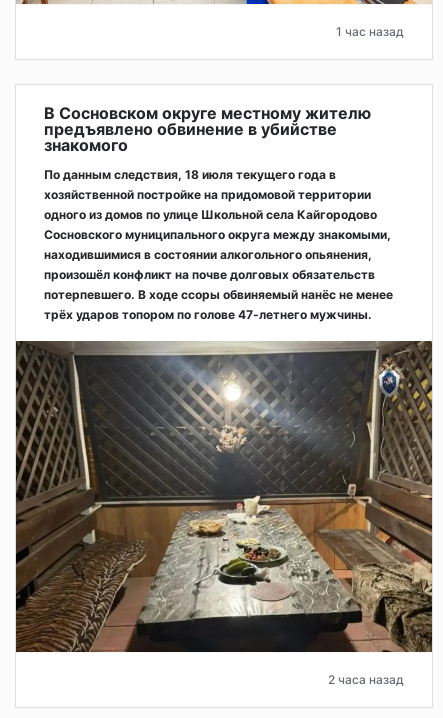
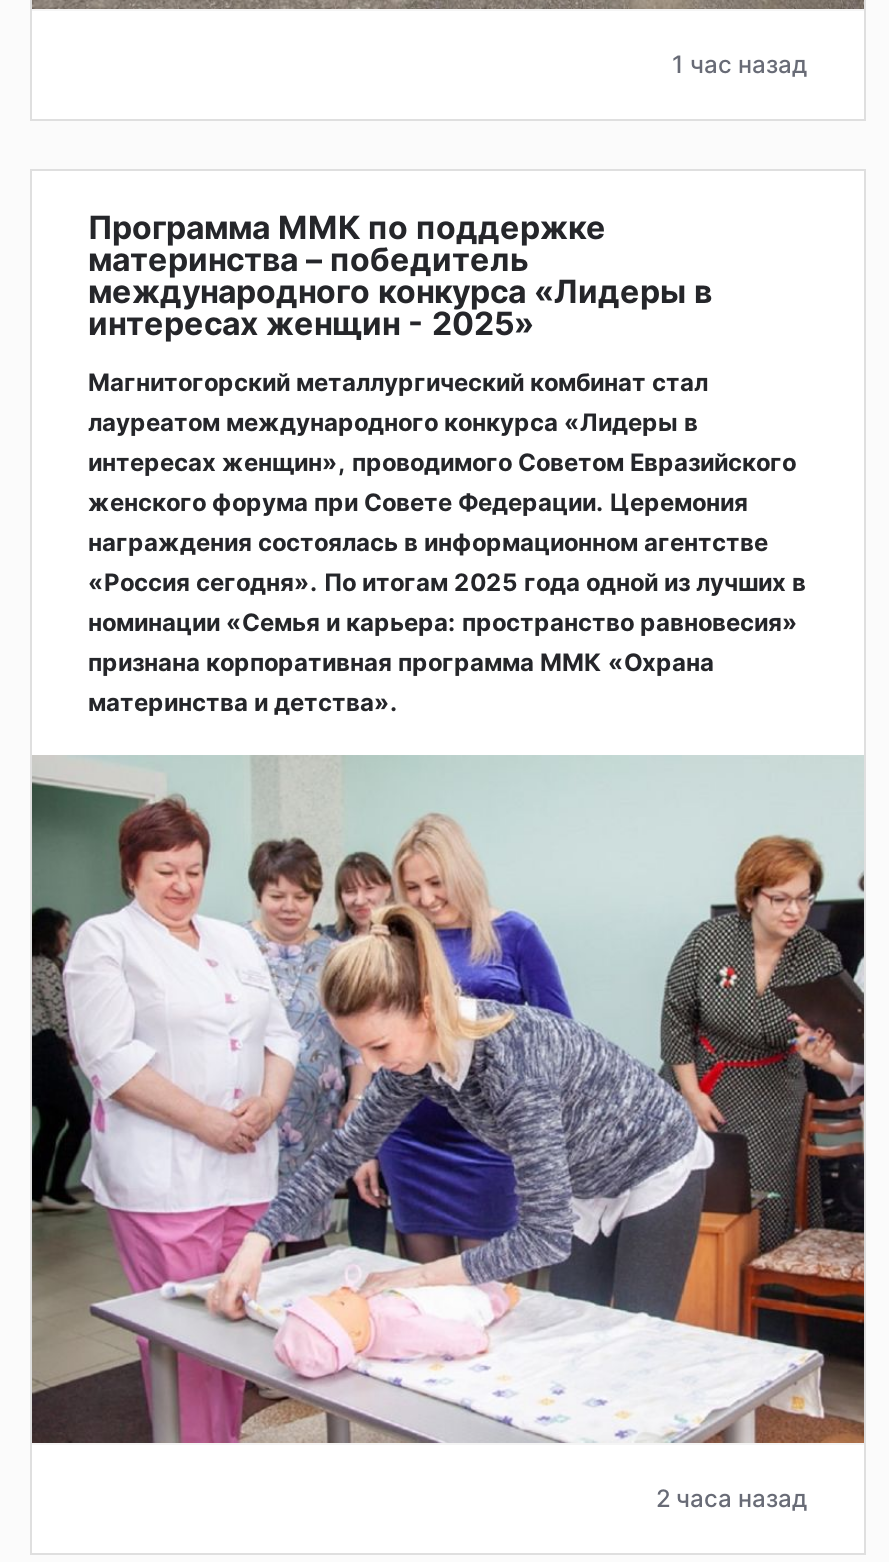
[44,103,371,155] В Сосновском округе местному жителю | предъявлено обвинение в убийстве | знакомого -> [88,207,712,343] Программа ММК по поддержке | материнства – победитель | международного конкурса «Лидеры в | интересах женщин - 2025»
[44,167,393,322] По данным следствия, 18 июля текущего года в | хозяйственной постройке на придомовой территории | одного из домов по улице Школьной села Кайгородово | Сосновского муниципального округа между знакомыми, | находившимися в состоянии алкогольного опьянения, | произошёл конфликт на почве долговых обязательств | потерпевшего. В ходе ссоры обвиняемый нанёс не менее | трёх ударов топором по голове 47-летнего мужчины. -> [88,367,806,717] Магнитогорский металлургический комбинат стал | лауреатом международного конкурса «Лидеры в | интересах женщин», проводимого Советом Евразийского | женского форума при Совете Федерации. Церемония | награждения состоялась в информационном агентстве | «Россия сегодня». По итогам 2025 года одной из лучших в | номинации «Семья и карьера: пространство равновесия» | признана корпоративная программа ММК «Охрана | материнства и детства».
[15,340,433,653] [image] -> [30,756,866,1444] [image]

